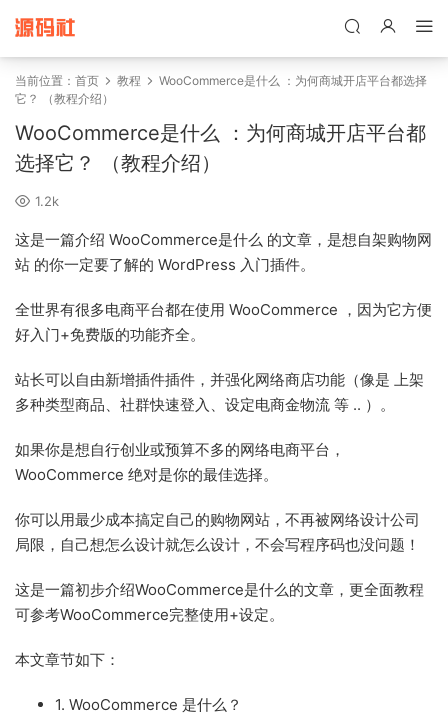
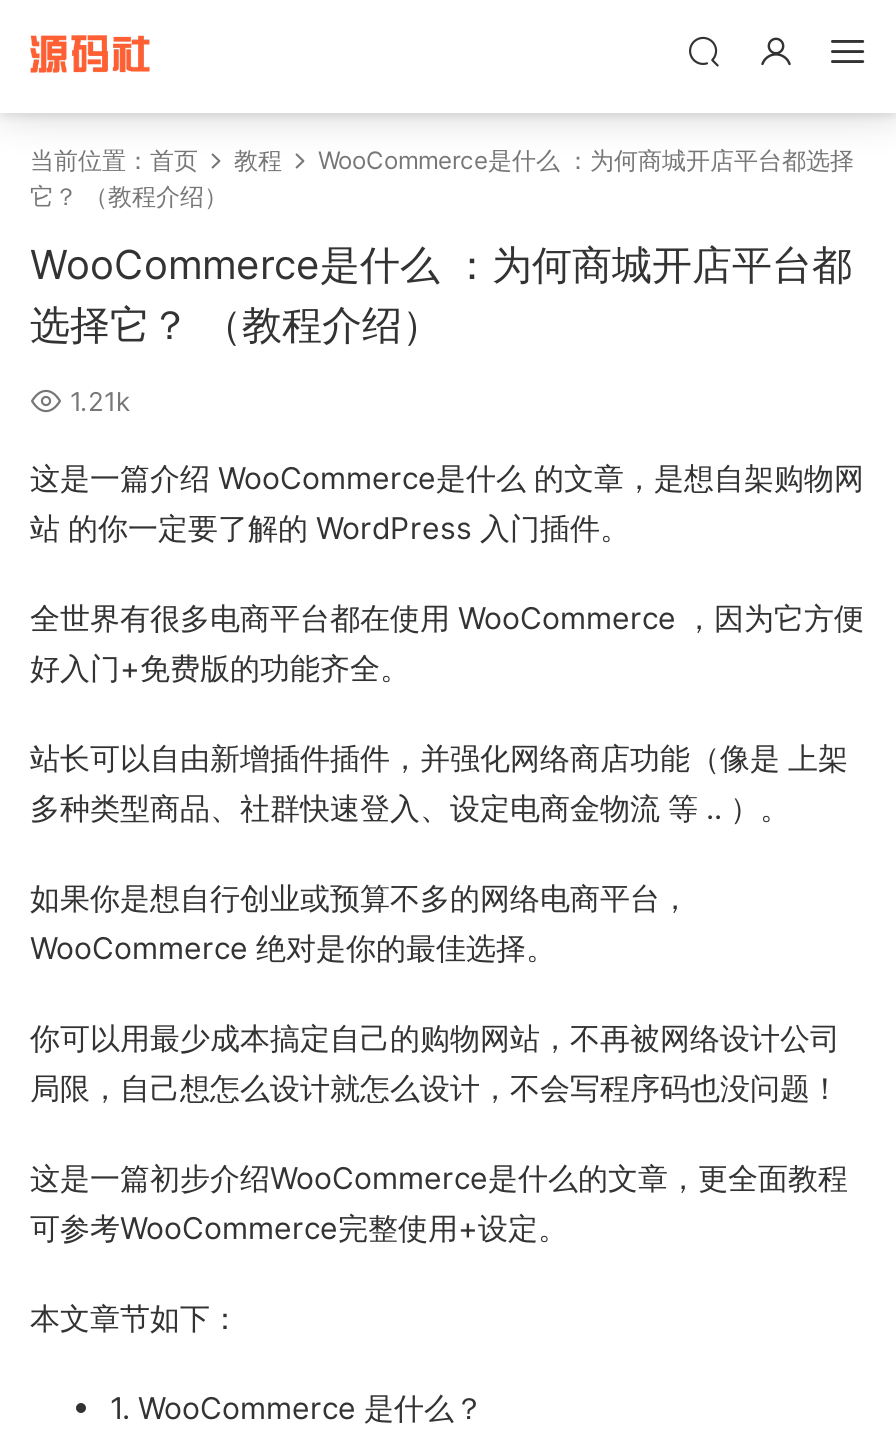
[31,193,59,209] 1.2k -> [62,385,130,417] 1.21k

